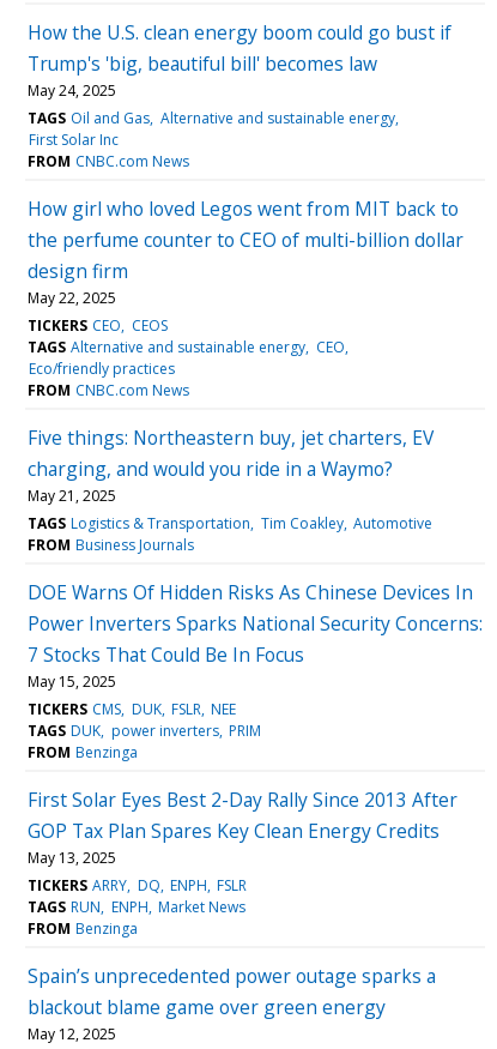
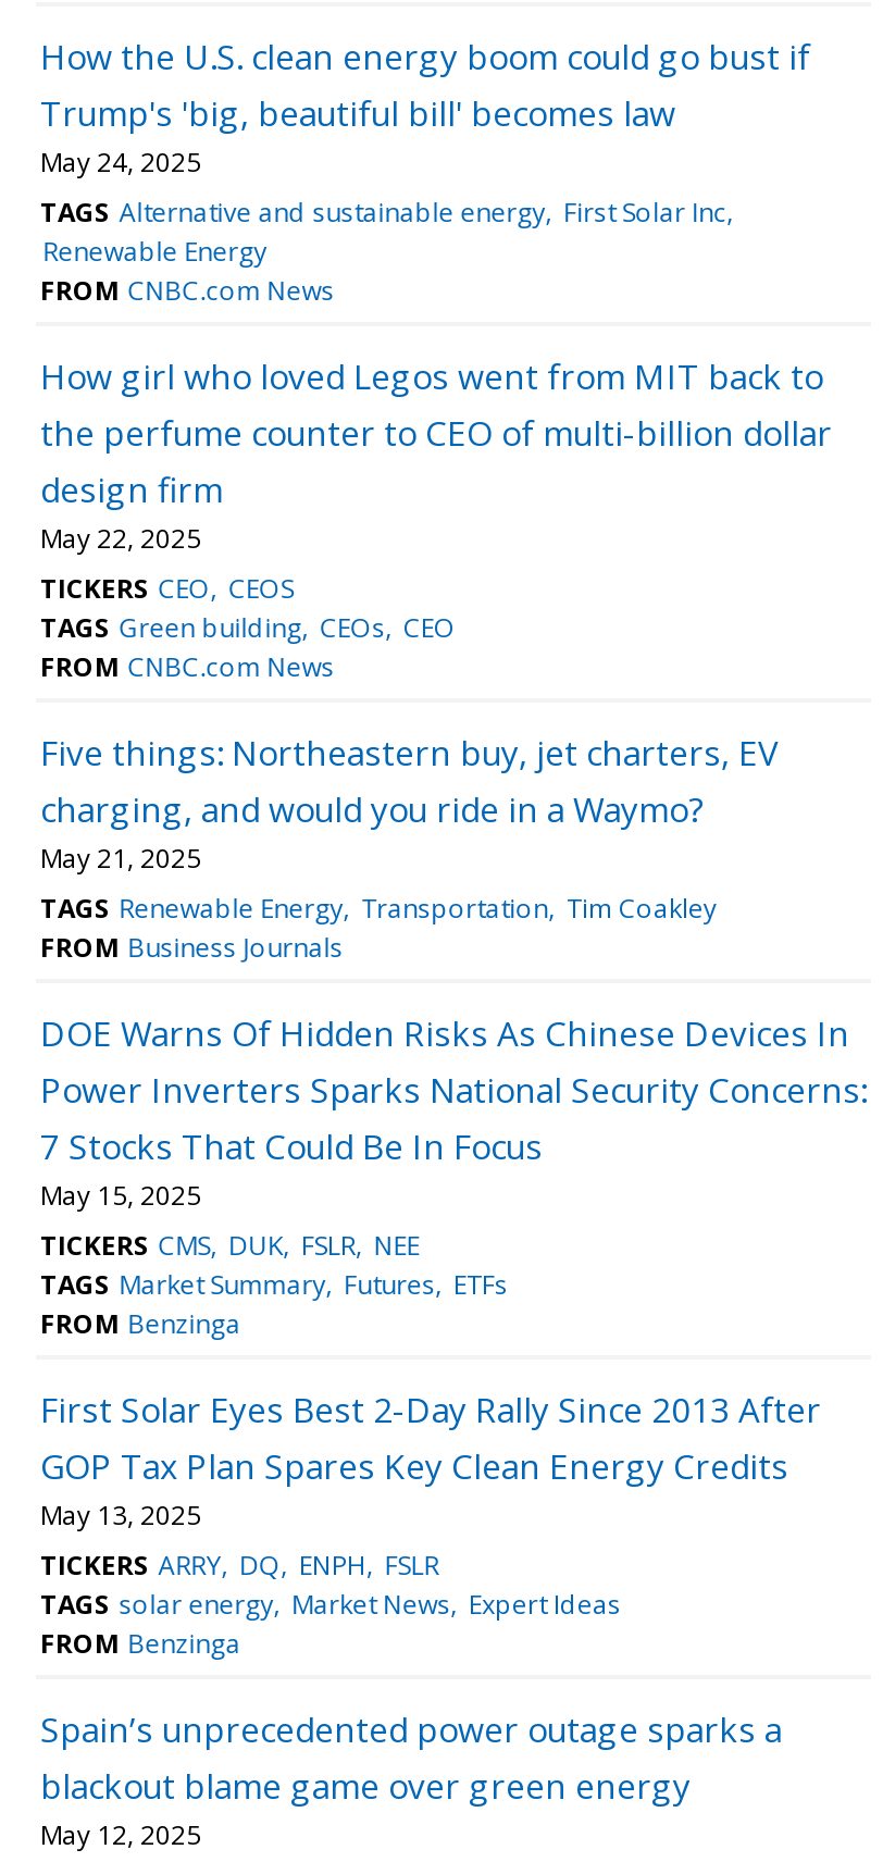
[28,108,395,150] TAGS Oil and Gas Alternative and sustainable energy | First Solar Inc -> [40,193,727,269] TAGS Alternative and sustainable energy First Solar Inc | Renewable Energy
[28,337,344,379] TAGS Alternative and sustainable energy CEO | Eco/friendly practices -> [40,609,455,646] TAGS Green building CEOs CEO
[28,513,432,533] TAGS Logistics & Transportation Tim Coakley Automotive -> [40,889,716,926] TAGS Renewable Energy Transportation Tim Coakley
[28,720,261,741] TAGS DUK power inverters PRIM -> [40,1266,508,1303] TAGS Market Summary Futures ETFs
[28,897,245,917] TAGS RUN ENPH Market News -> [40,1585,621,1622] TAGS solar energy Market News Expert Ideas

